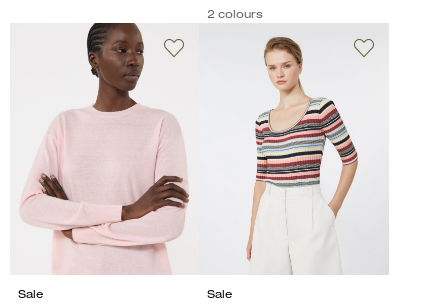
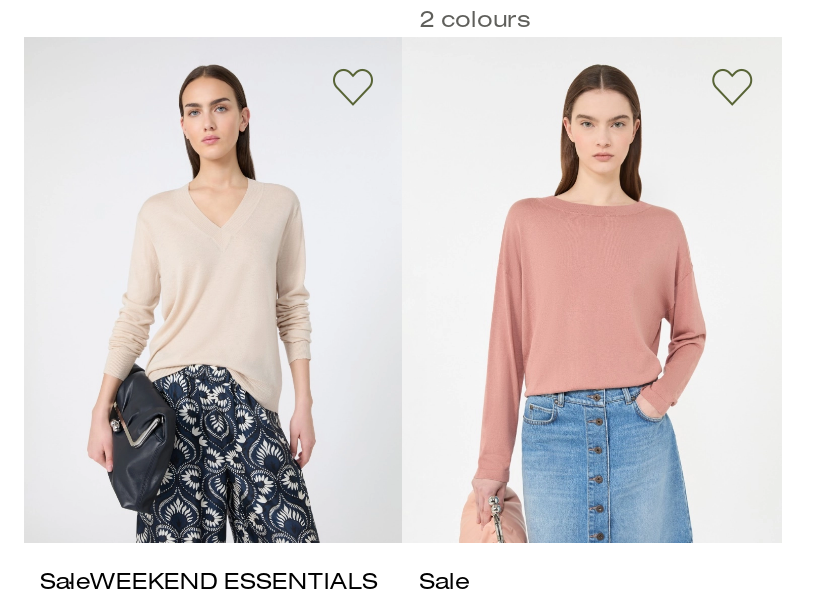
[18,22,190,300] [image] | Sale -> [40,39,380,594] [image] | SaleWEEKEND ESSENTIALS
[229,36,359,275] [image] -> [460,63,720,545] [image]

